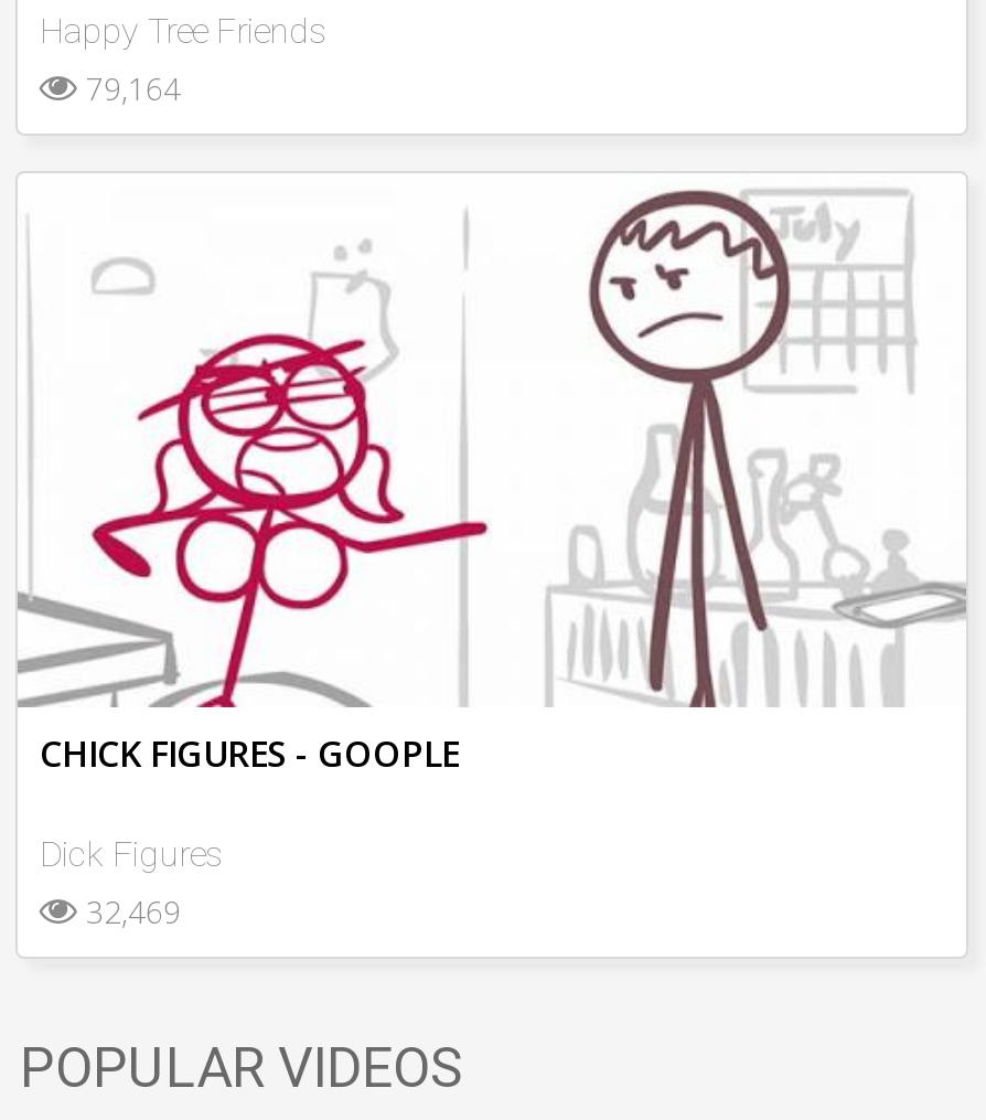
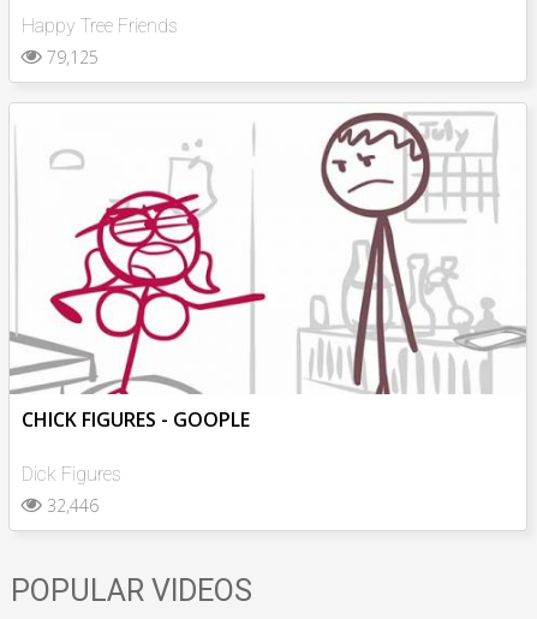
[77,68,181,110] 79,164 -> [42,46,99,69] 79,125
[77,891,181,933] 32,469 -> [42,494,99,517] 32,446

